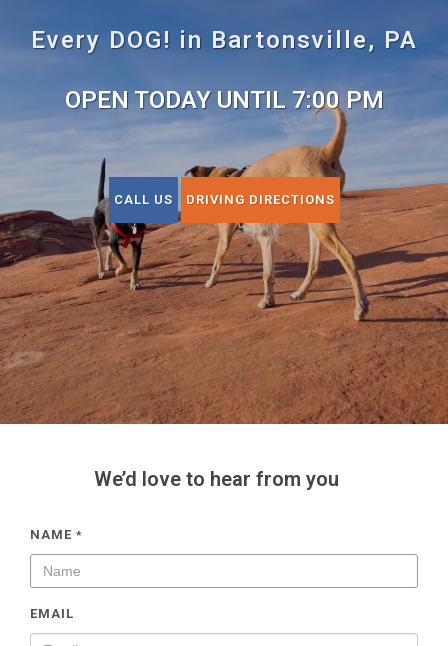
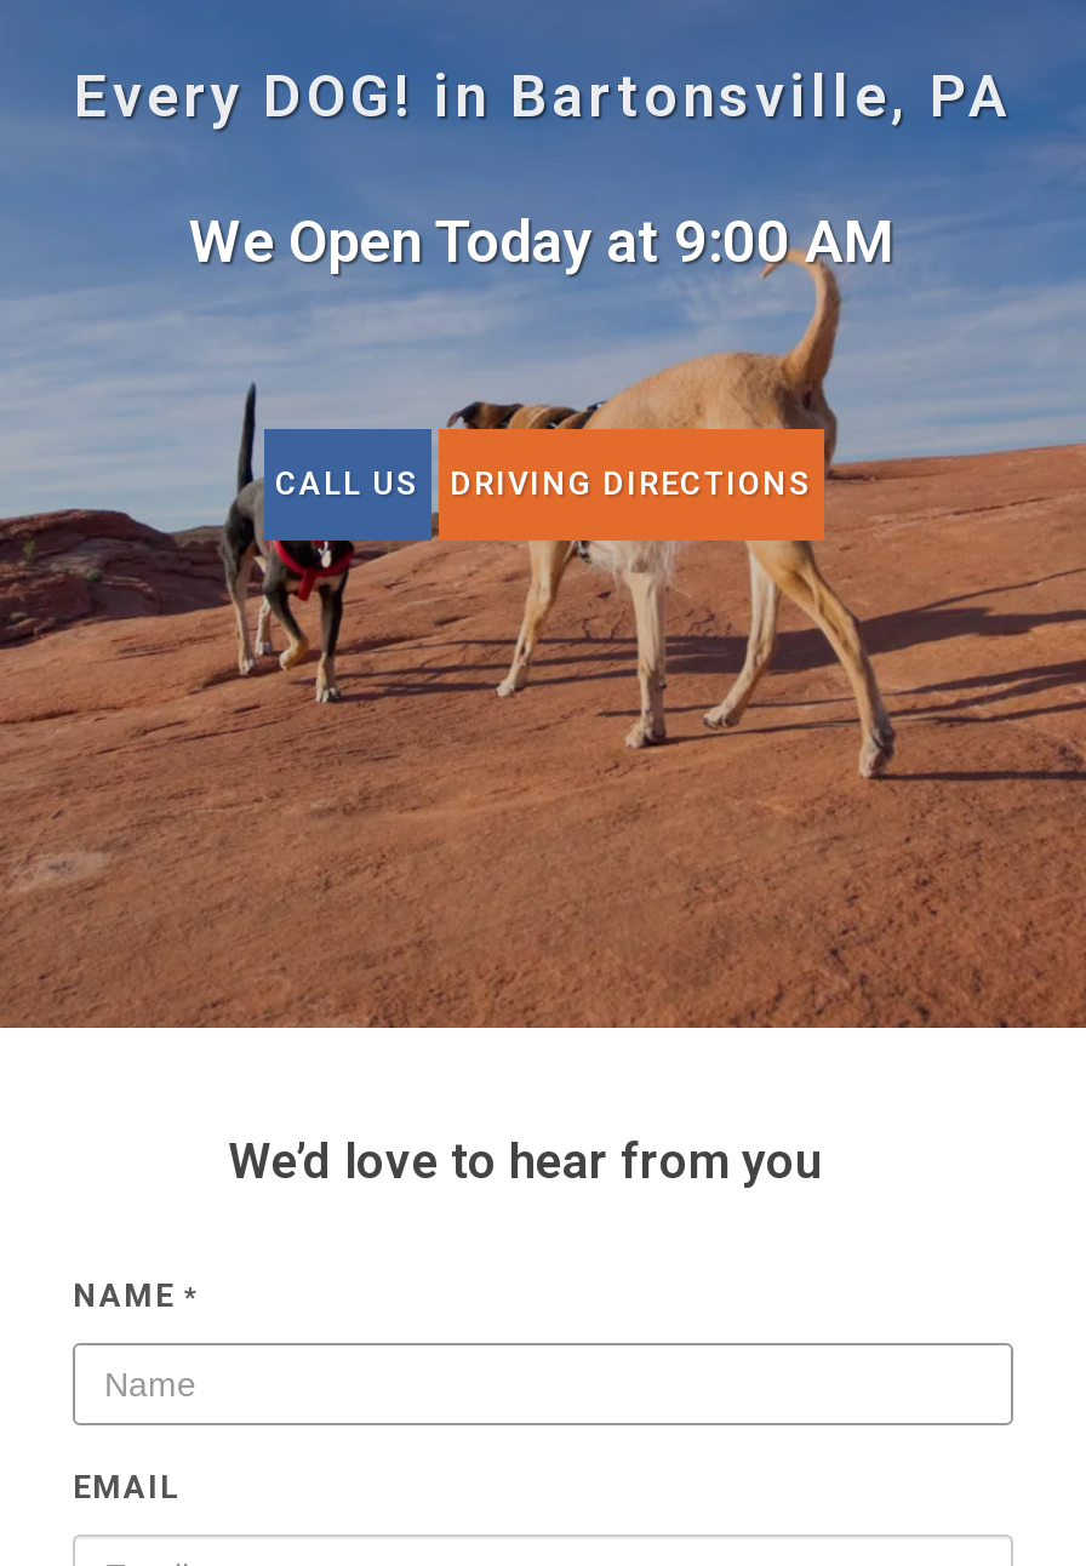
[64,85,383,113] OPEN TODAY UNTIL 7:00 PM -> [189,207,897,275] We Open Today at 9:00 AM

